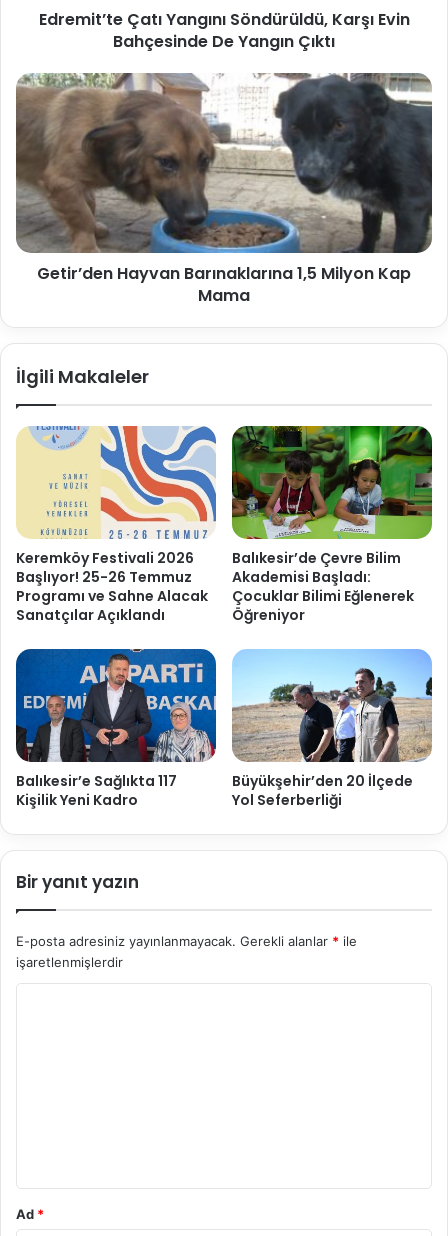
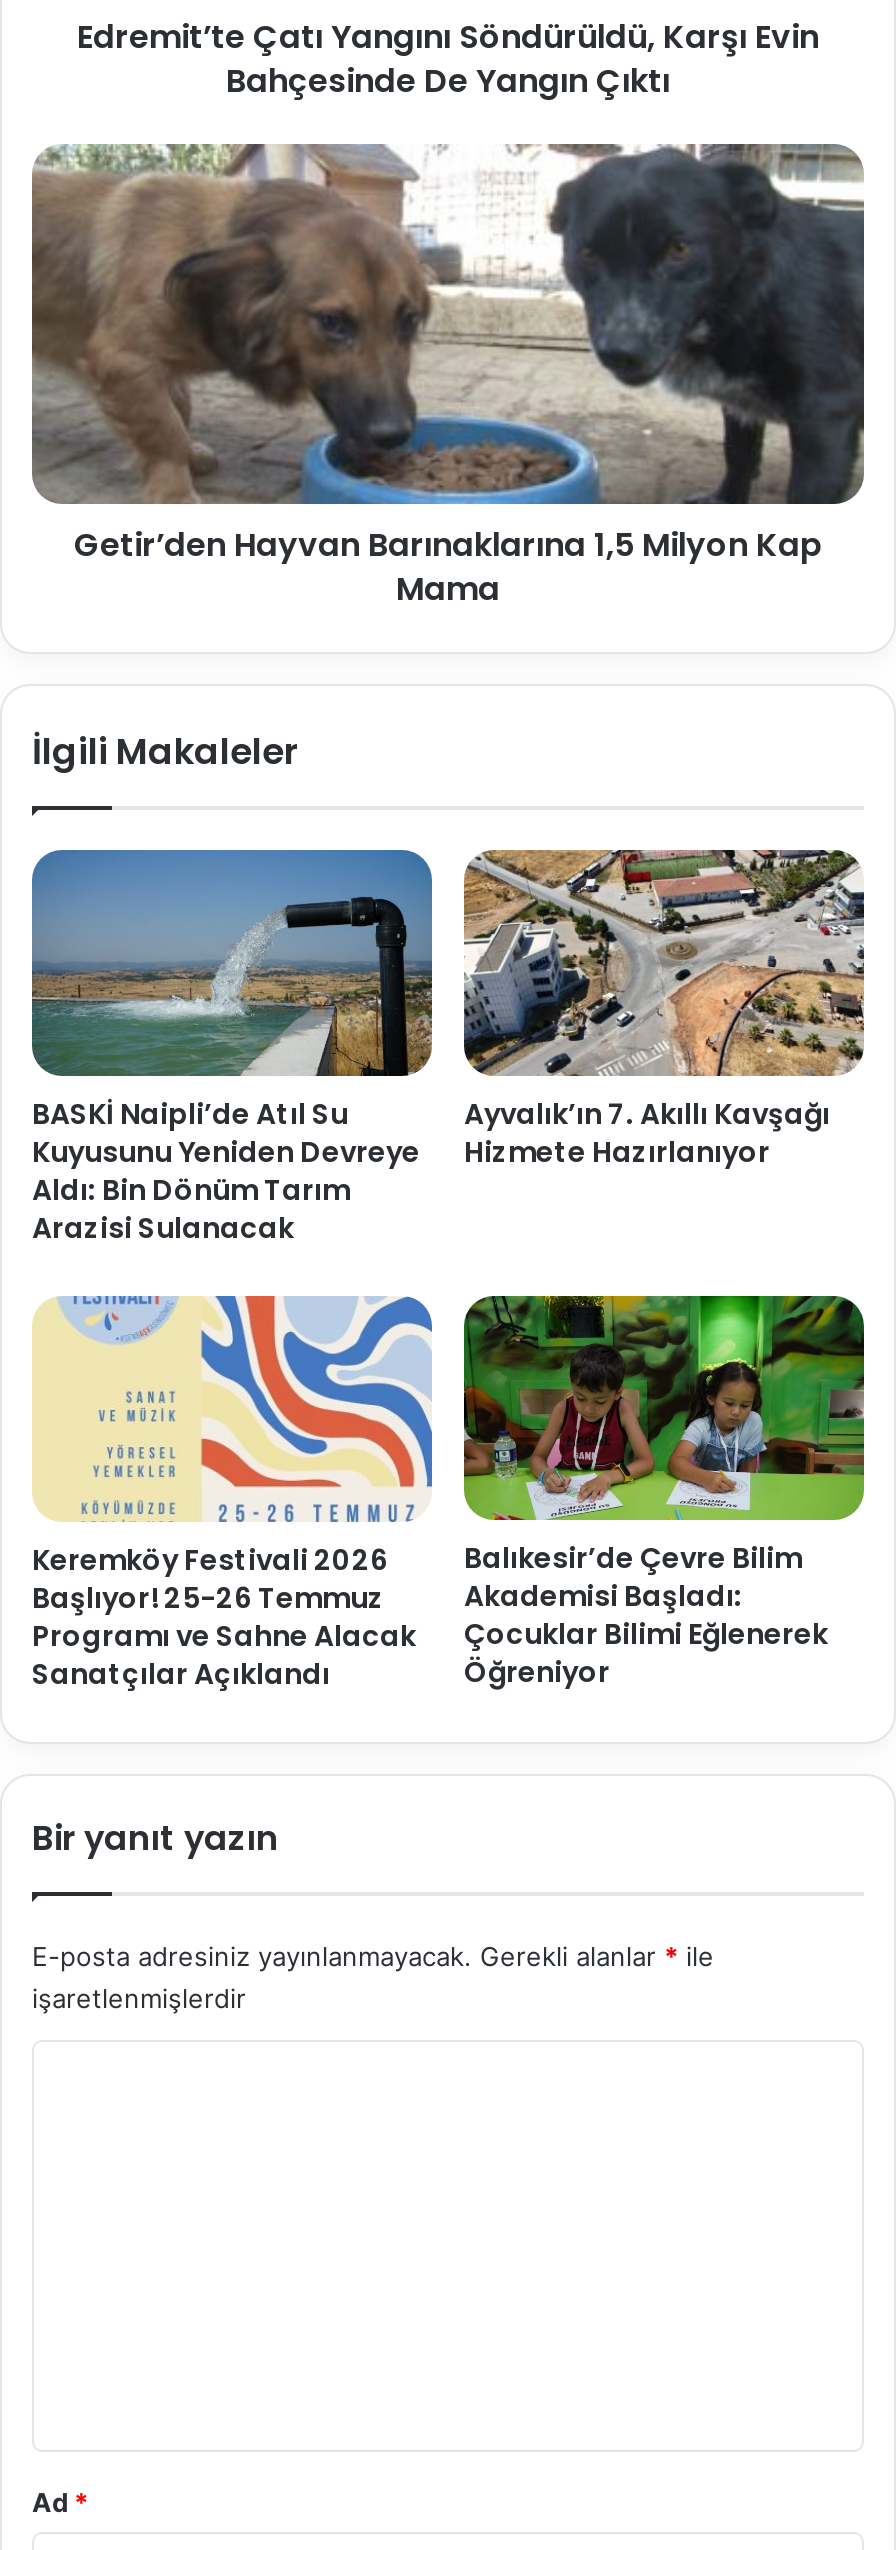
none -> [30,848,434,1248] [image] | BASKİ Naipli’de Atıl Su | Kuyusunu Yeniden Devreye | Aldı: Bin Dönüm Tarım | Arazisi Sulanacak
none -> [462,848,866,1172] [image] | Ayvalık’ın 7. Akıllı Kavşağı | Hizmete Hazırlanıyor
moved [16,425,414,625] -> [32,1292,828,1693]: [image] | Keremköy Festivali 2026 | Başlıyor! 25-26 Temmuz | ... | Çocuklar Bilimi Eğlenerek | Öğreniyor
[15,648,217,810] [image] | Balıkesir’e Sağlıkta 117 | Kişilik Yeni Kadro -> none
[231,649,433,810] [image] | Büyükşehir’den 20 İlçede | Yol Seferberliği -> none

